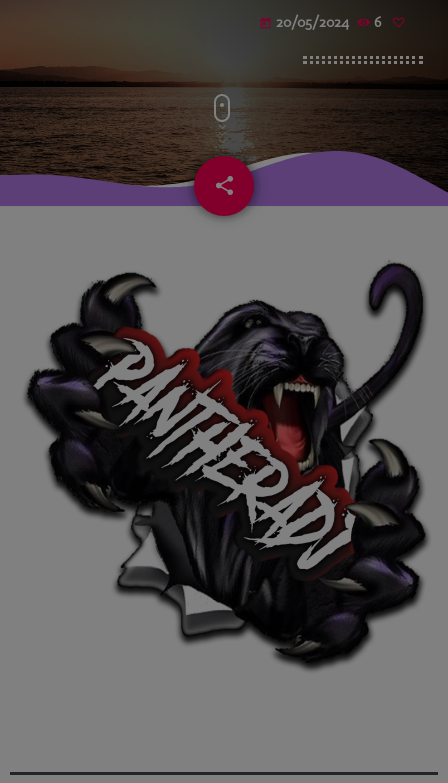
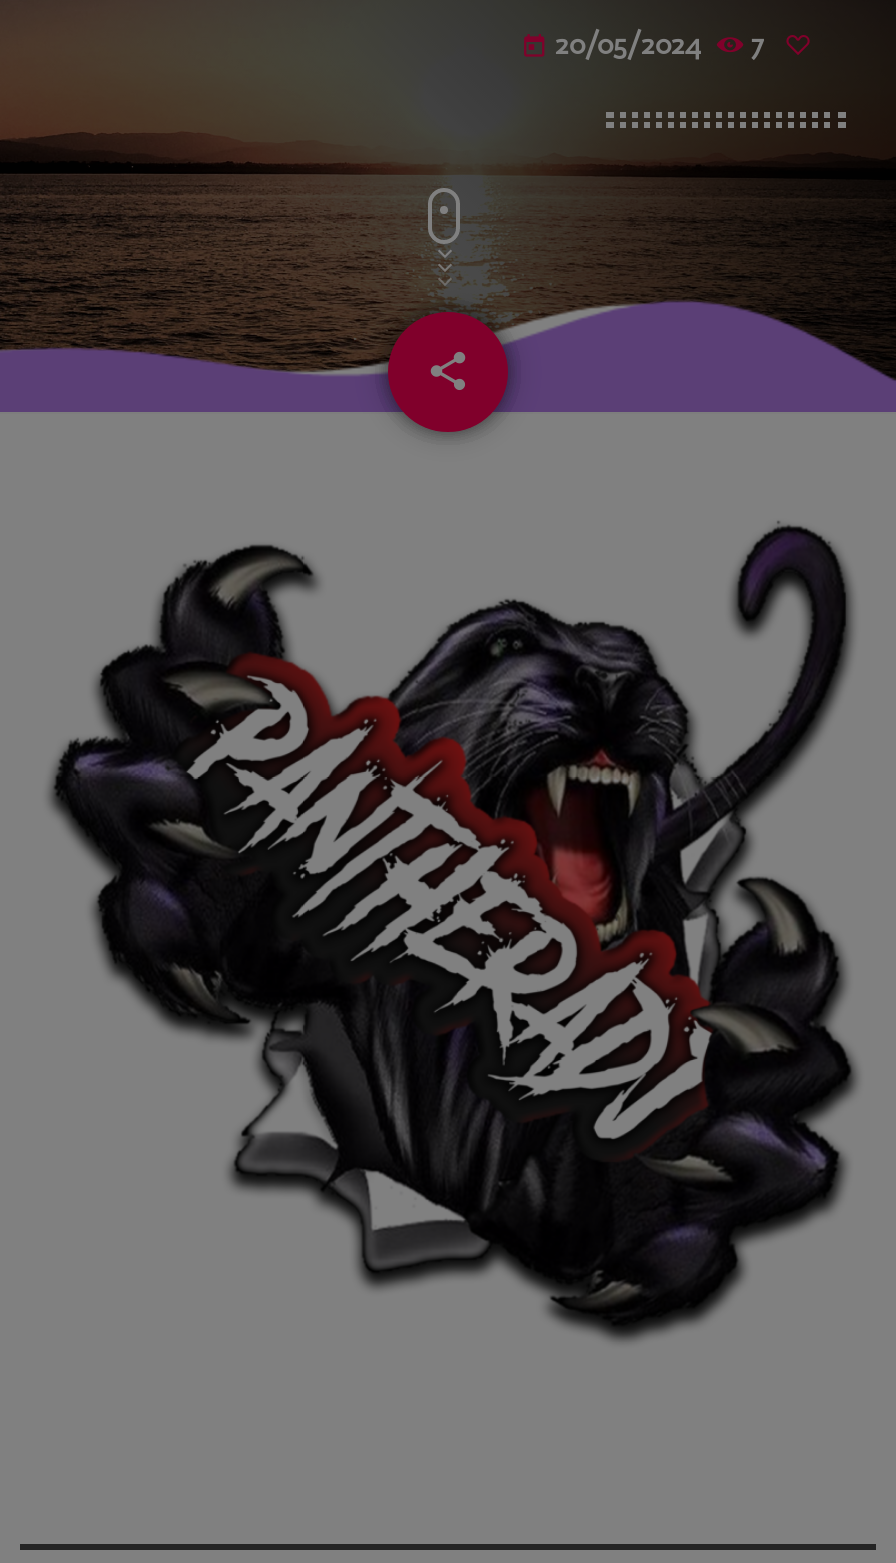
[374,13,384,31] 6 -> [751,26,769,62] 7

